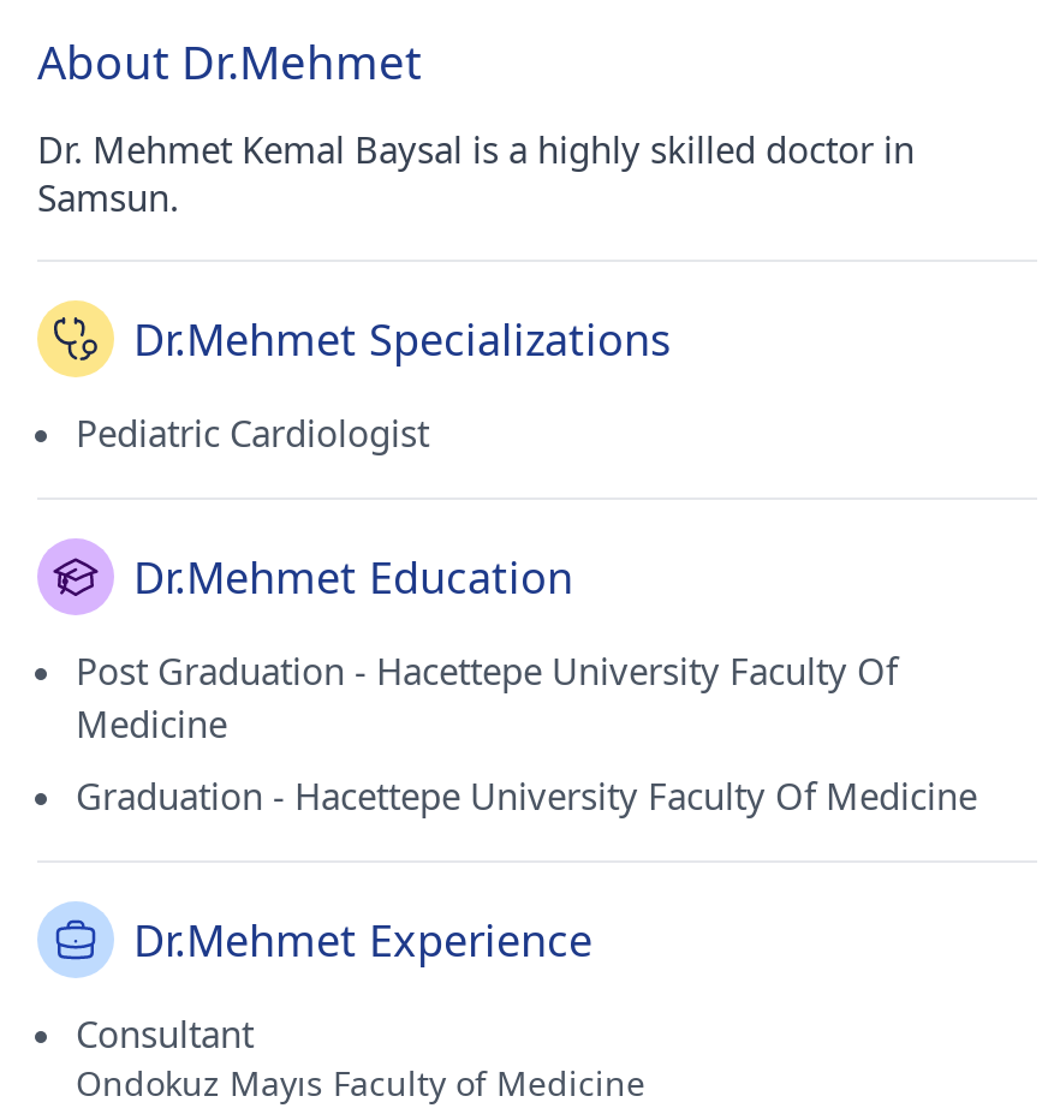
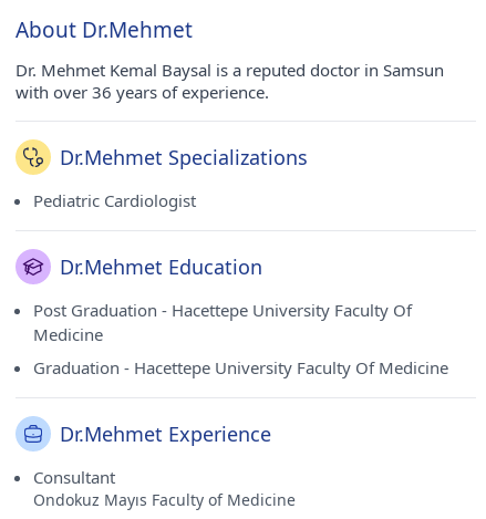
[37,125,915,221] Dr. Mehmet Kemal Baysal is a highly skilled doctor in | Samsun. -> [15,59,444,103] Dr. Mehmet Kemal Baysal is a reputed doctor in Samsun | with over 36 years of experience.

